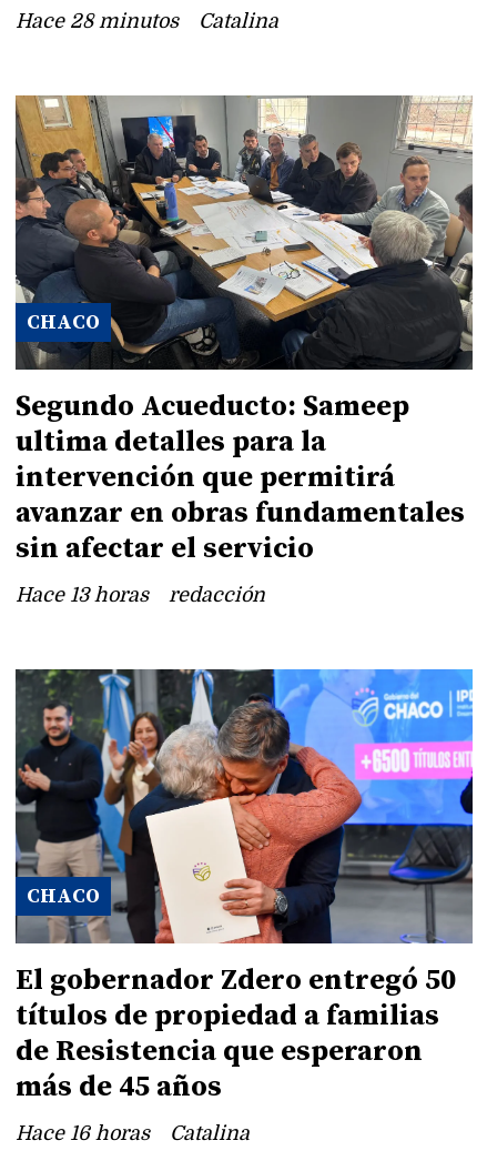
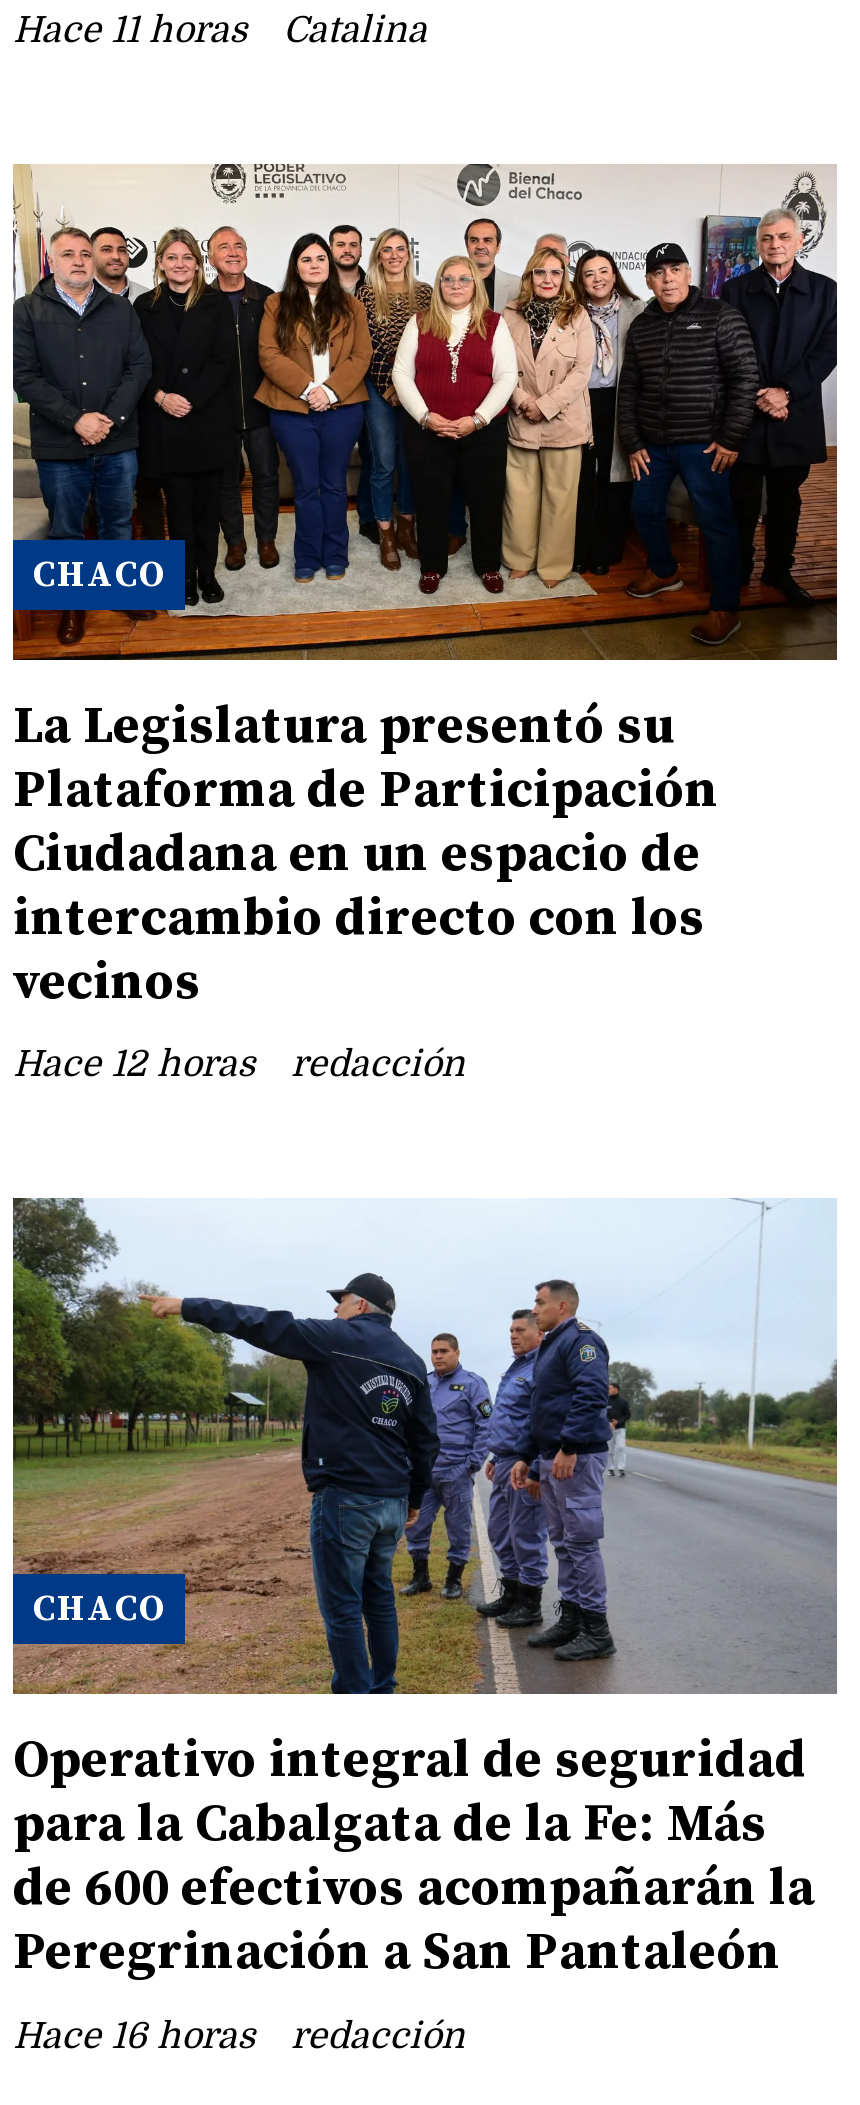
[16,10,278,32] Hace 28 minutos Catalina -> [13,10,427,50] Hace 11 horas Catalina
[14,95,474,567] [image] | Segundo Acueducto: Sameep | ultima detalles para la | intervención que permitirá | avanzar en obras fundamentales | sin afectar el servicio -> [11,163,839,1015] [image] | La Legislatura presentó su | Plataforma de Participación | Ciudadana en un espacio de | intercambio directo con los | vecinos
[16,584,265,606] Hace 13 horas redacción -> [13,1045,465,1085] Hace 12 horas redacción
[14,668,474,1105] [image] | El gobernador Zdero entregó 50 | títulos de propiedad a familias | de Resistencia que esperaron | más de 45 años -> [11,1197,839,1985] [image] | Operativo integral de seguridad | para la Cabalgata de la Fe: Más | de 600 efectivos acompañarán la | Peregrinación a San Pantaleón
[170,1122,250,1144] Catalina -> [291,2015,465,2055] redacción

